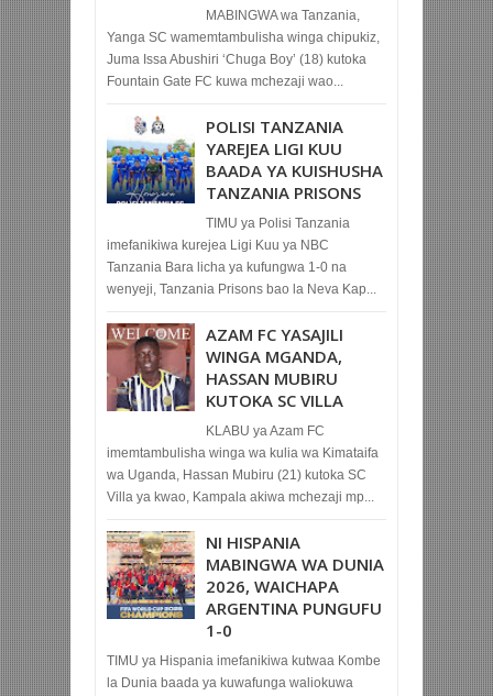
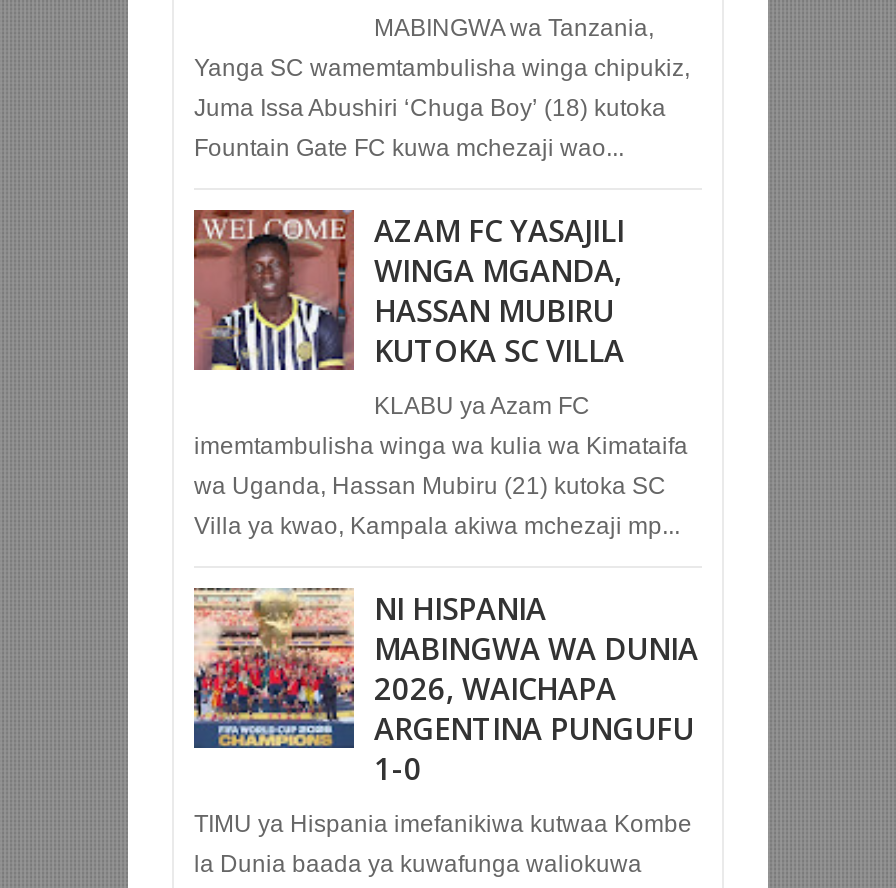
[106,115,383,297] [image] | POLISI TANZANIA | YAREJEA LIGI KUU | BAADA YA KUISHUSHA | TANZANIA PRISONS | TIMU ya Polisi Tanzania | imefanikiwa kurejea Ligi Kuu ya NBC | Tanzania Bara licha ya kufungwa 1-0 na | wenyeji, Tanzania Prisons bao la Neva Kap... -> none

